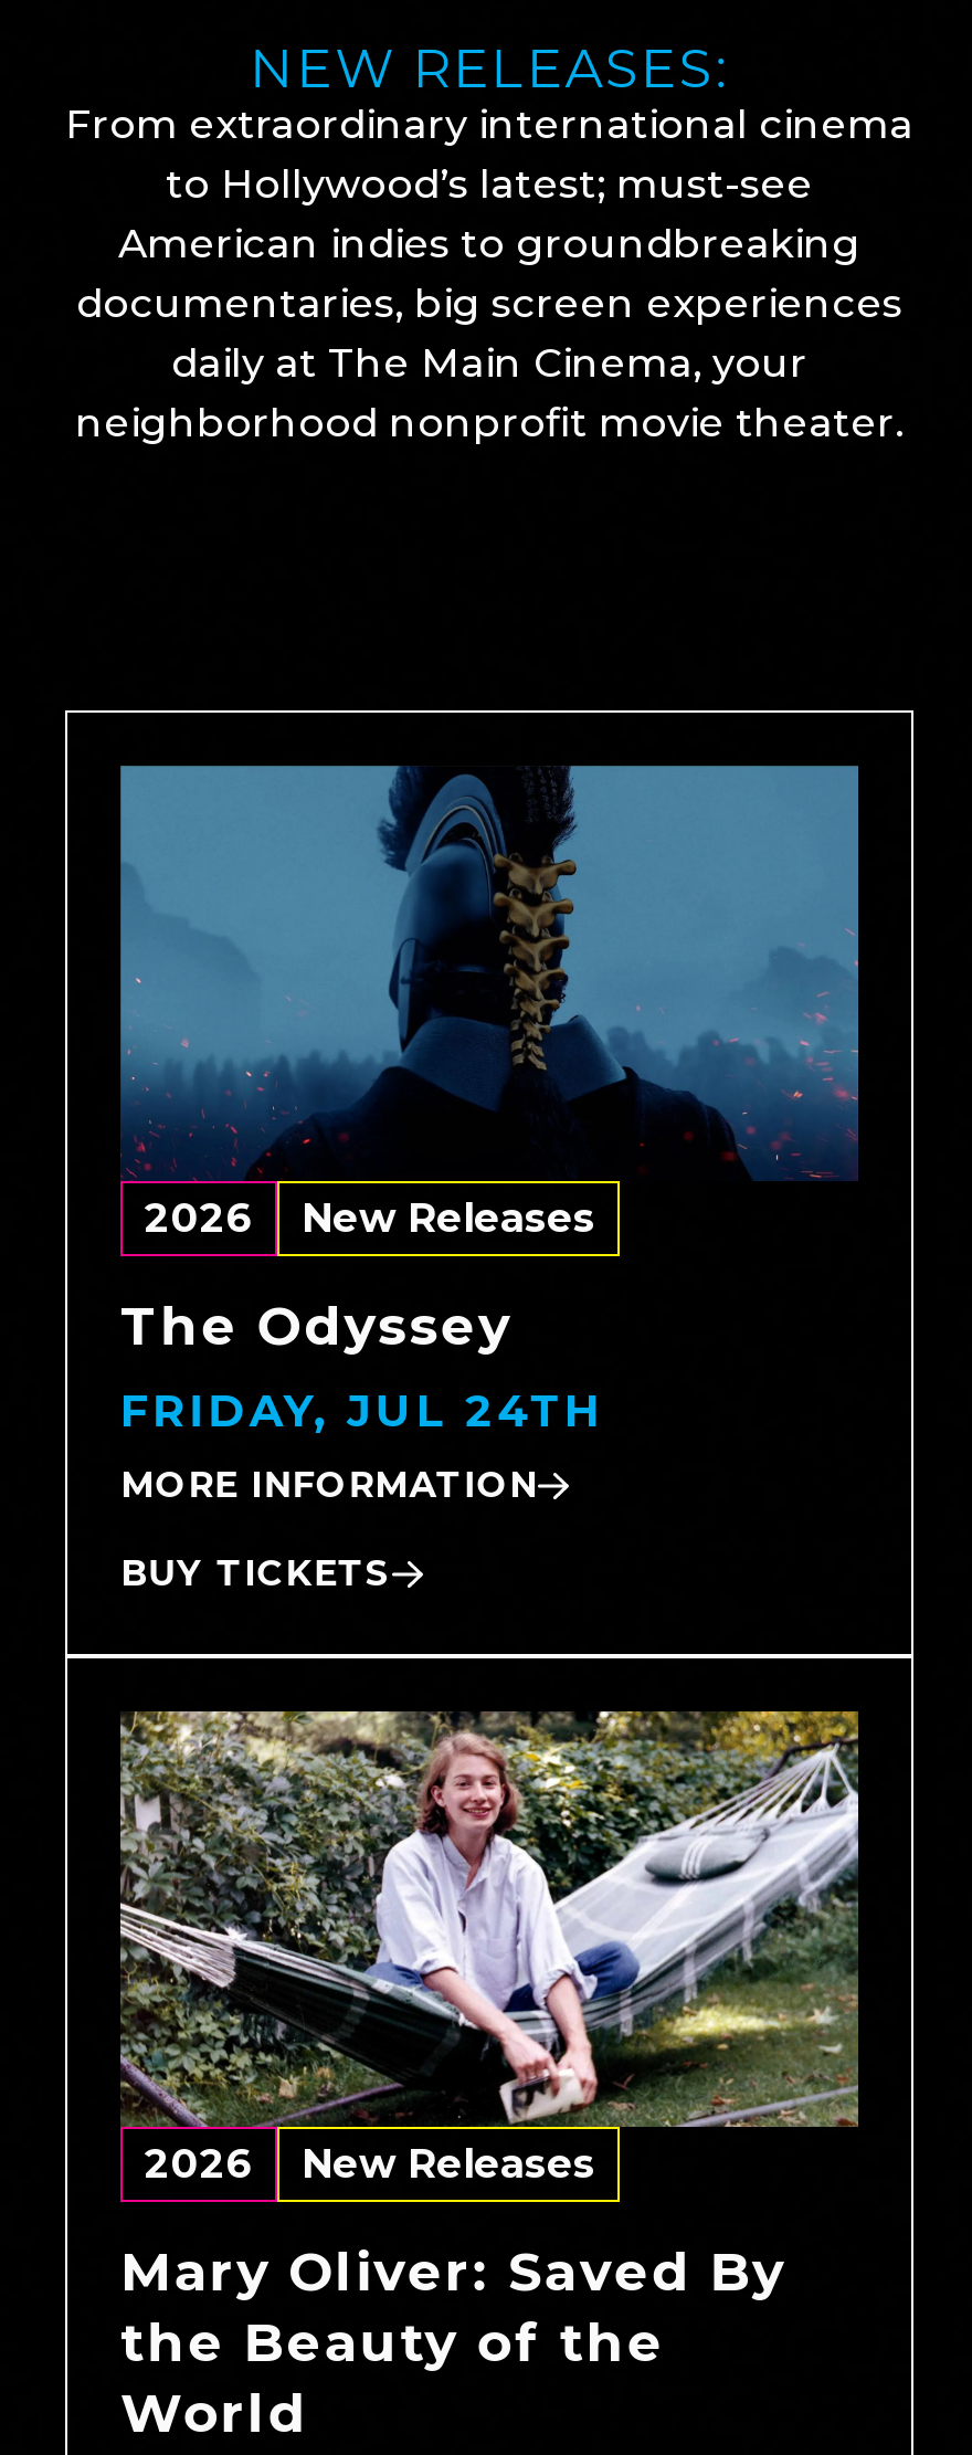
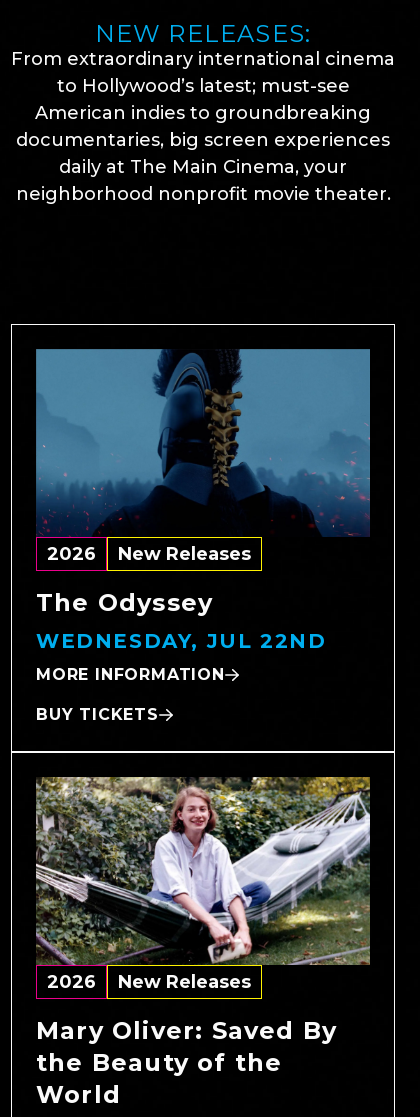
[120,1384,606,1437] FRIDAY, JUL 24TH -> [36,629,326,653] WEDNESDAY, JUL 22ND

